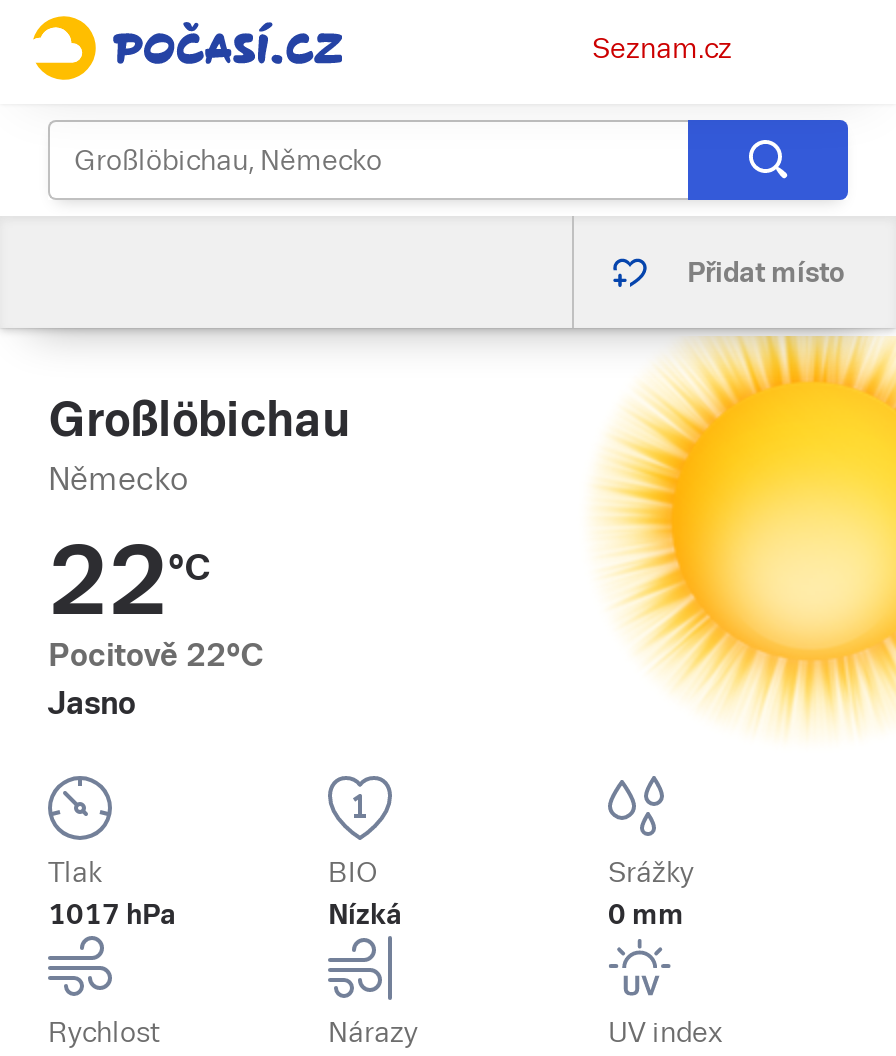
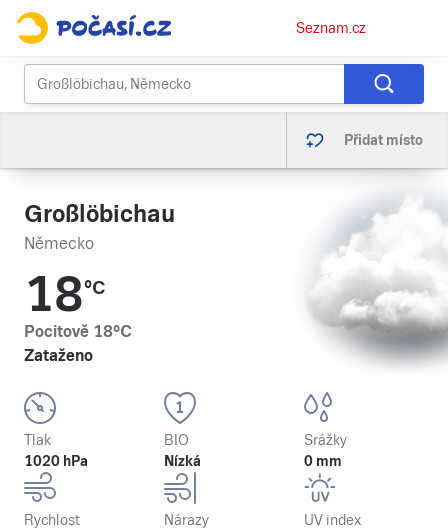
[594,334,890,724] [image] -> [298,172,445,366] [image]
[48,526,264,722] 22°C | Pocitově 22°C | Jasno -> [24,267,132,365] 18°C | Pocitově 18°C | Zataženo
[48,898,176,930] 1017 hPa -> [24,453,88,469] 1020 hPa

